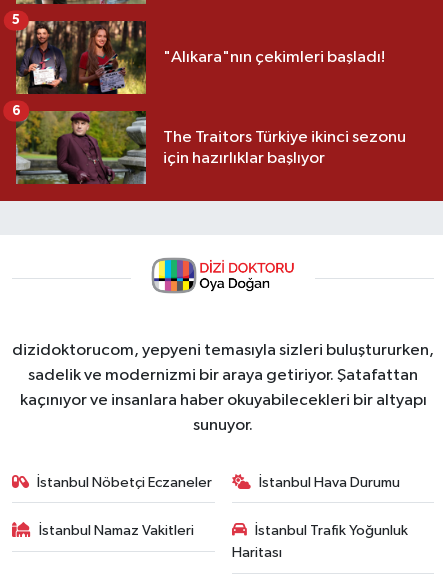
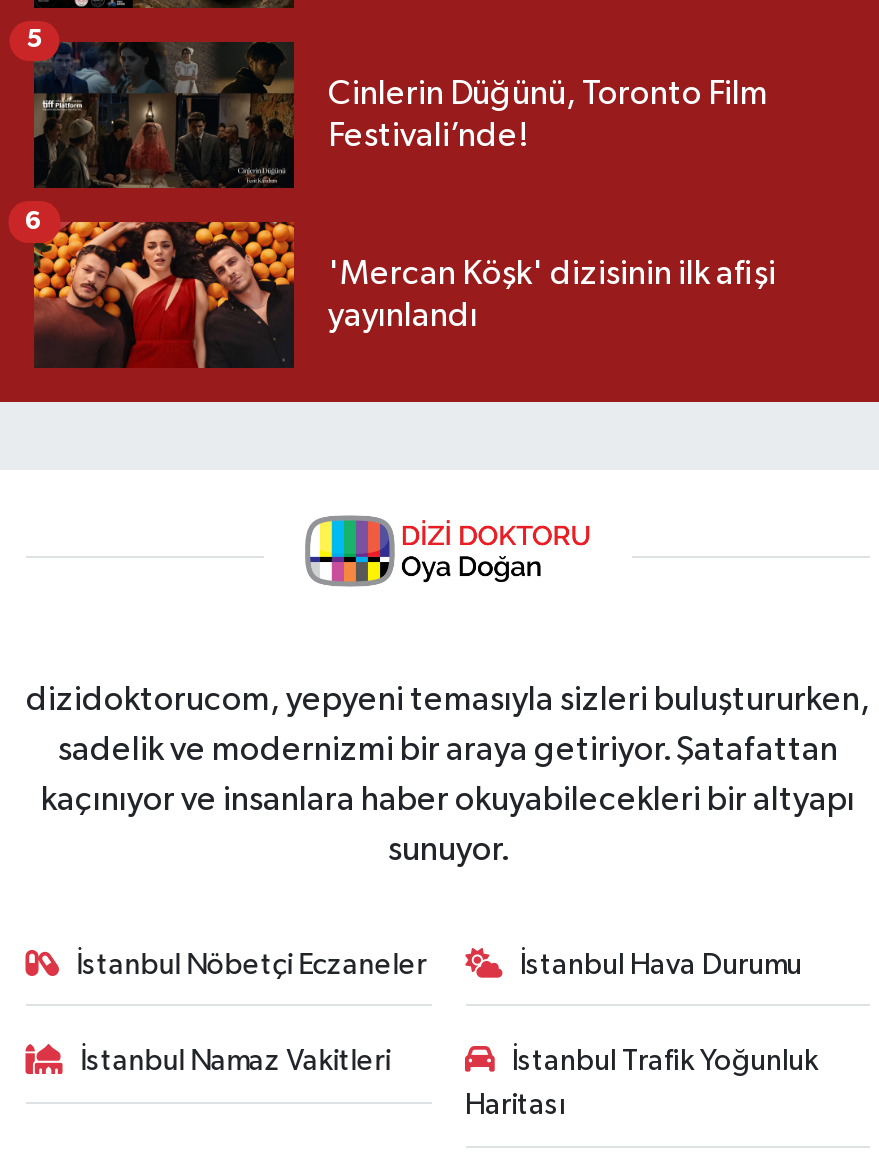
[15,20,385,95] [image] | "Alıkara"nın çekimleri başladı! -> [32,40,768,190] [image] | Cinlerin Düğünü, Toronto Film | Festivali’nde!
[15,110,406,185] [image] | The Traitors Türkiye ikinci sezonu | için hazırlıklar başlıyor -> [32,220,776,370] [image] | 'Mercan Köşk' dizisinin ilk afişi | yayınlandı

